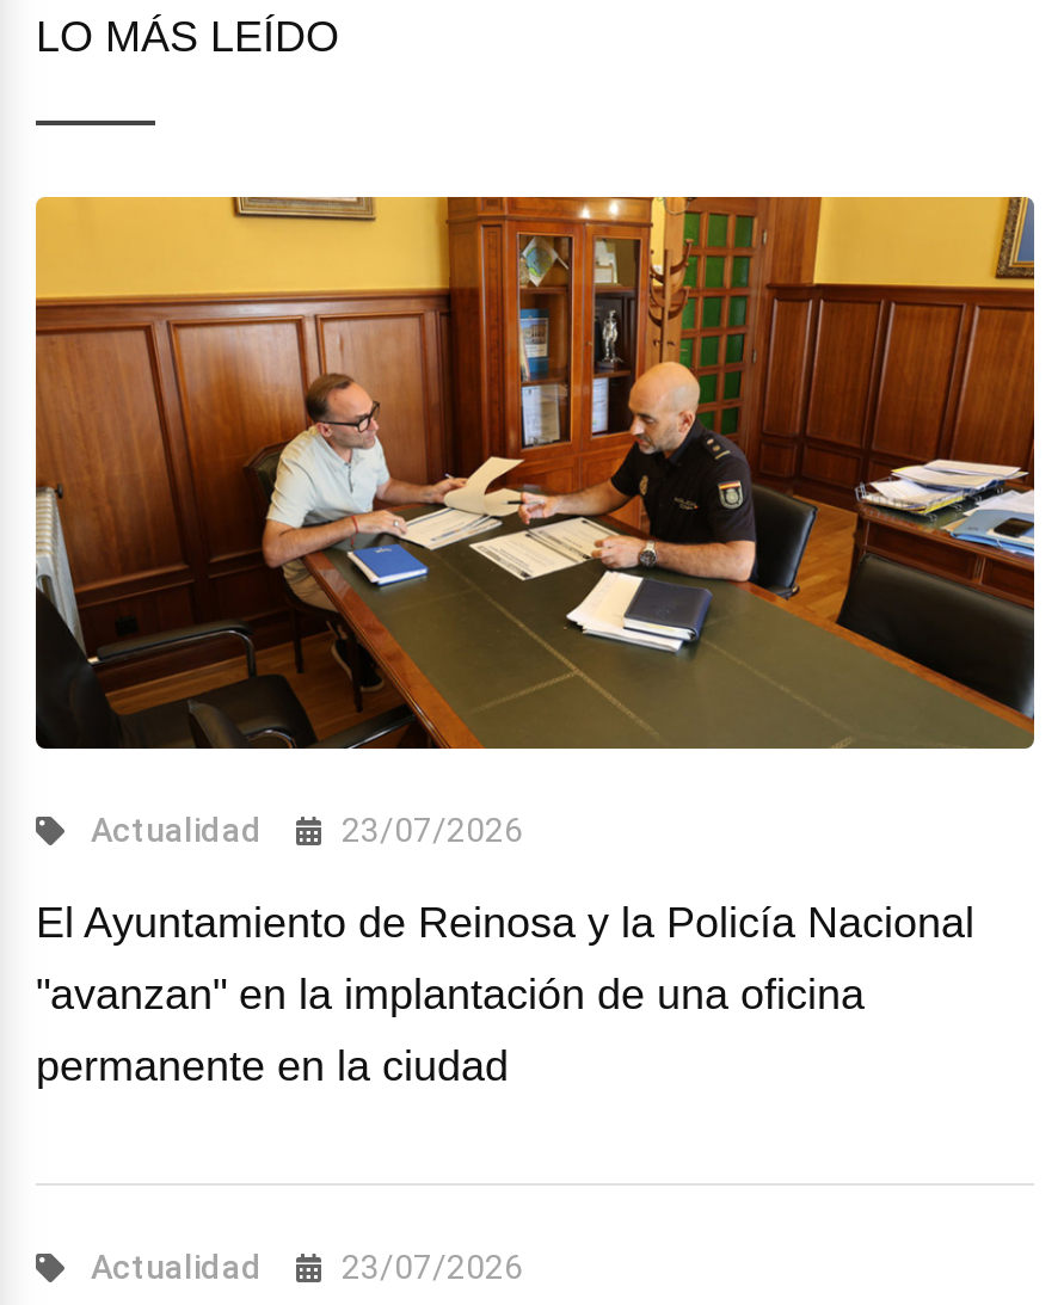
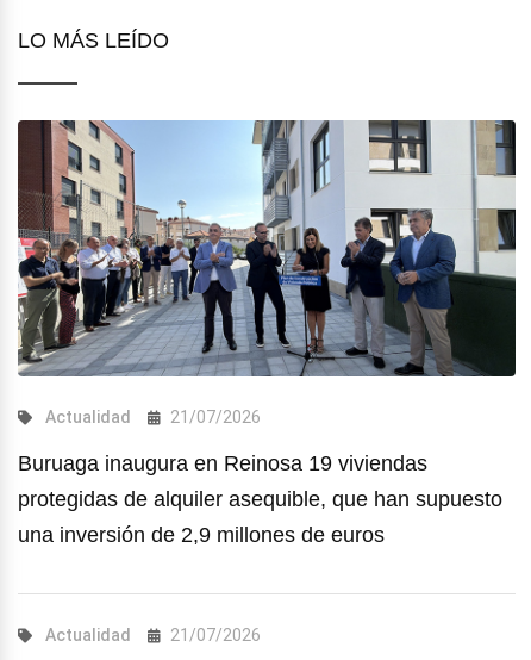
[33,193,1037,848] [image] | 23/07/2026 -> [17,119,517,426] [image] | 21/07/2026
[36,898,974,946] El Ayuntamiento de Reinosa y la Policía Nacional -> [18,451,427,475] Buruaga inaugura en Reinosa 19 viviendas
[36,970,865,1017] "avanzan" en la implantación de una oficina -> [18,487,502,511] protegidas de alquiler asequible, que han supuesto
[36,1041,509,1089] permanente en la ciudad -> [18,523,385,547] una inversión de 2,9 millones de euros
[342,1247,523,1285] 23/07/2026 -> [170,625,261,644] 21/07/2026

